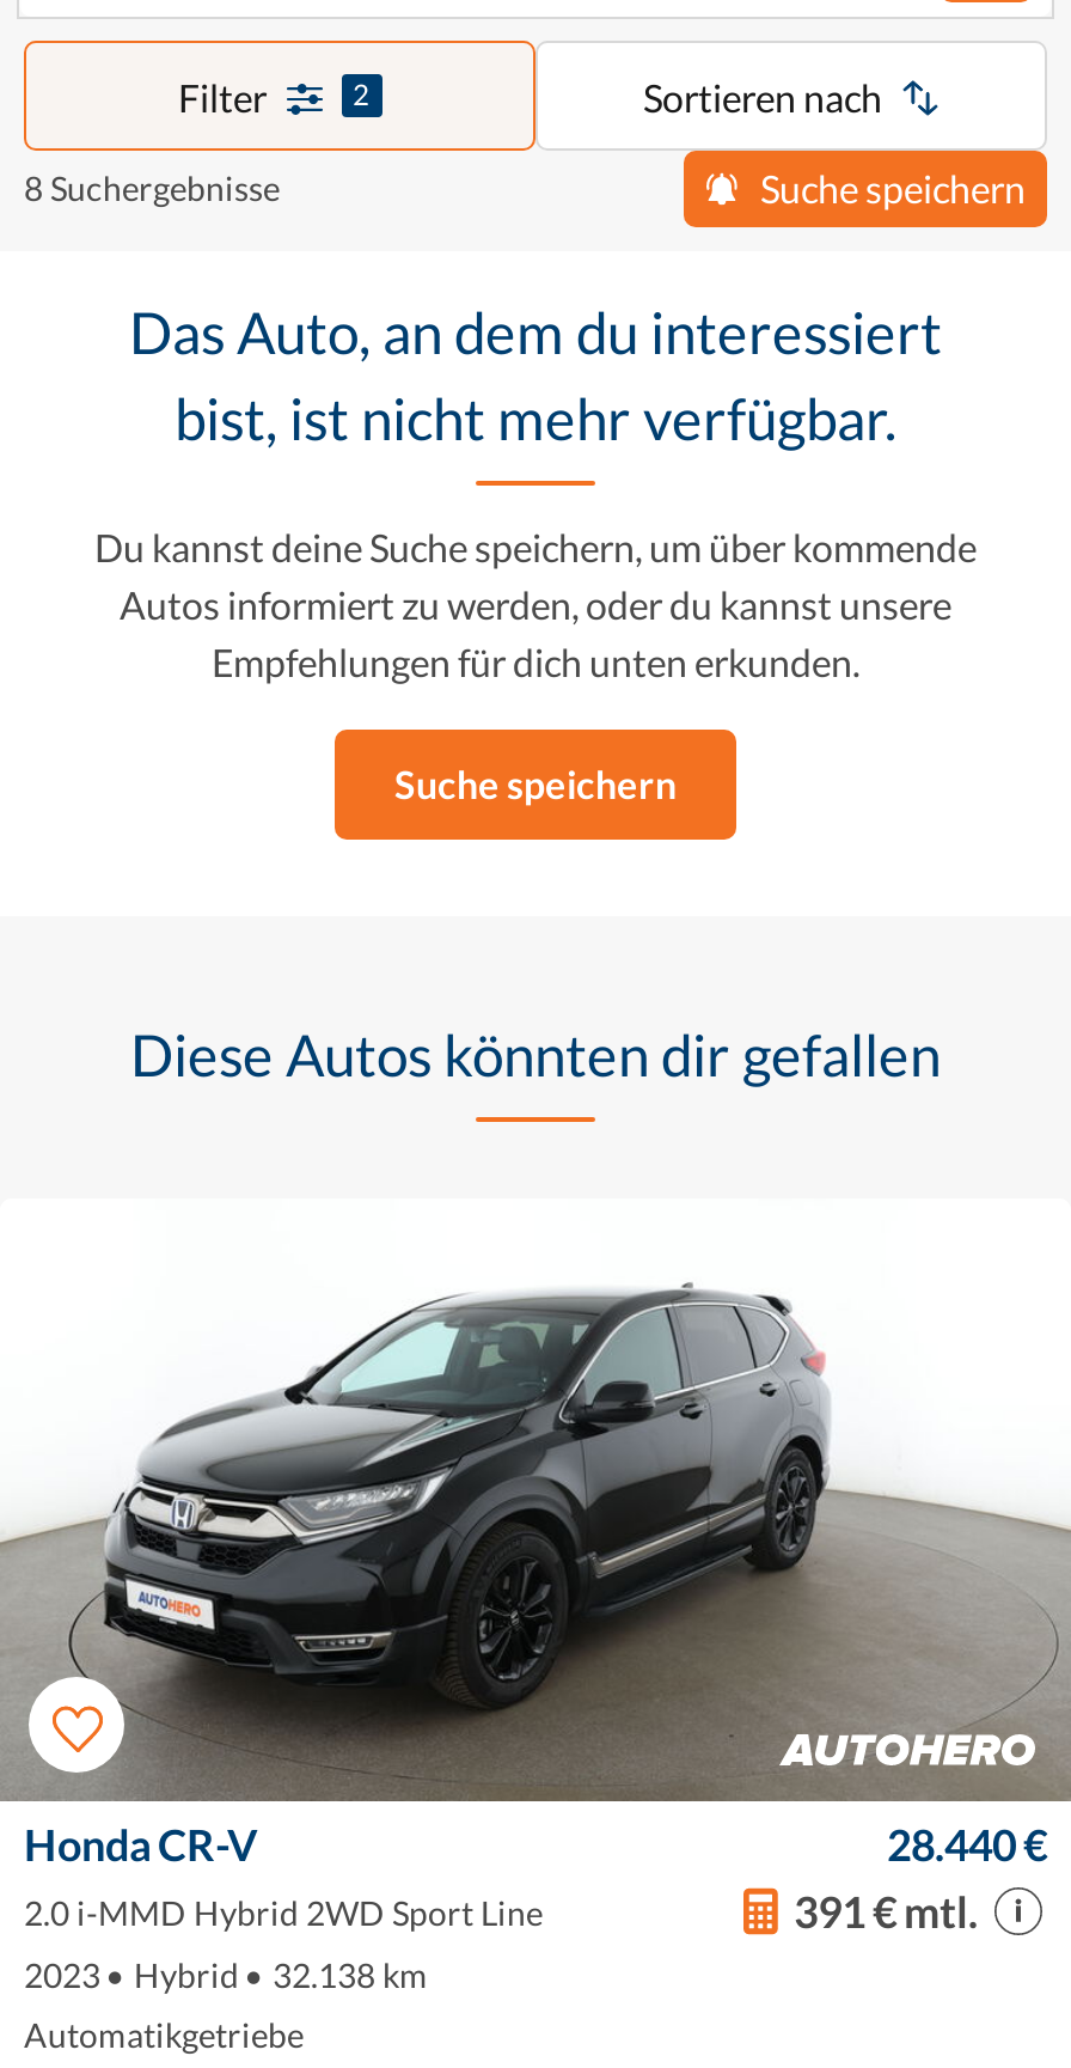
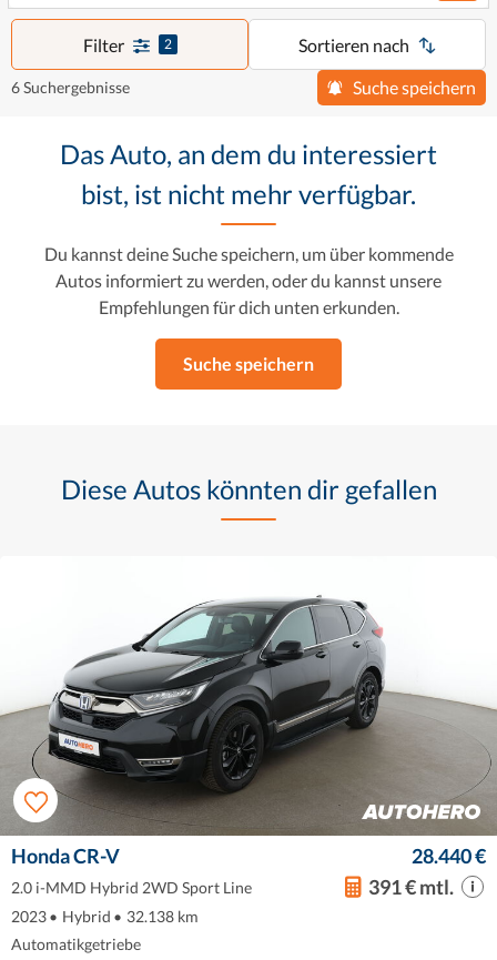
[24,167,280,208] 8 Suchergebnisse -> [11,78,130,97] 6 Suchergebnisse

